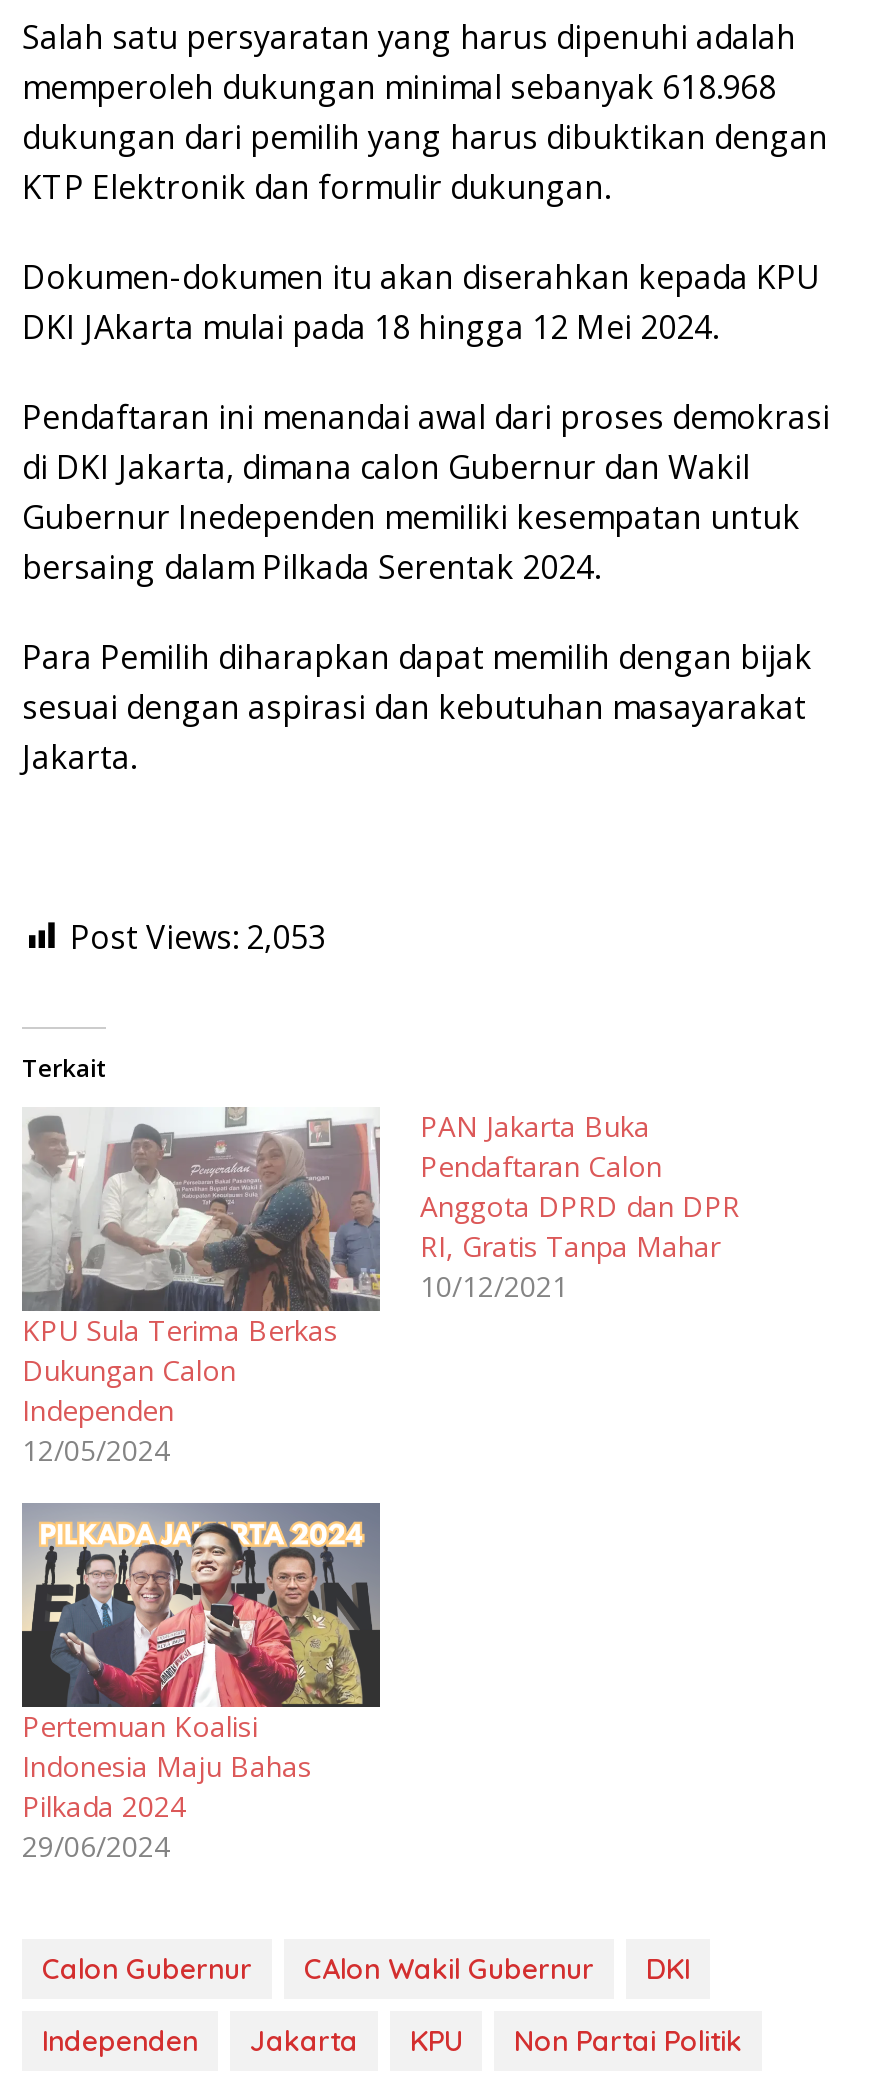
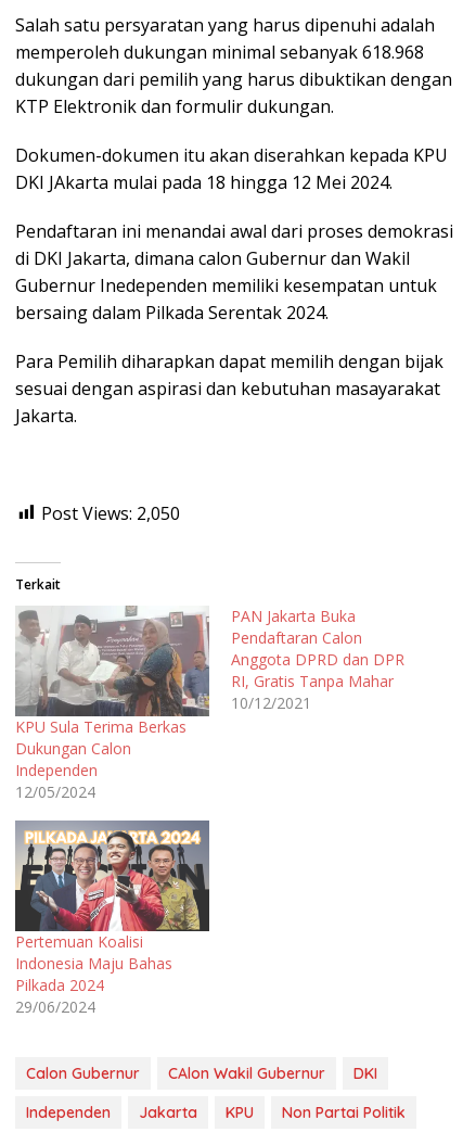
[70,914,326,958] Post Views: 2,053 -> [41,501,180,525] Post Views: 2,050

